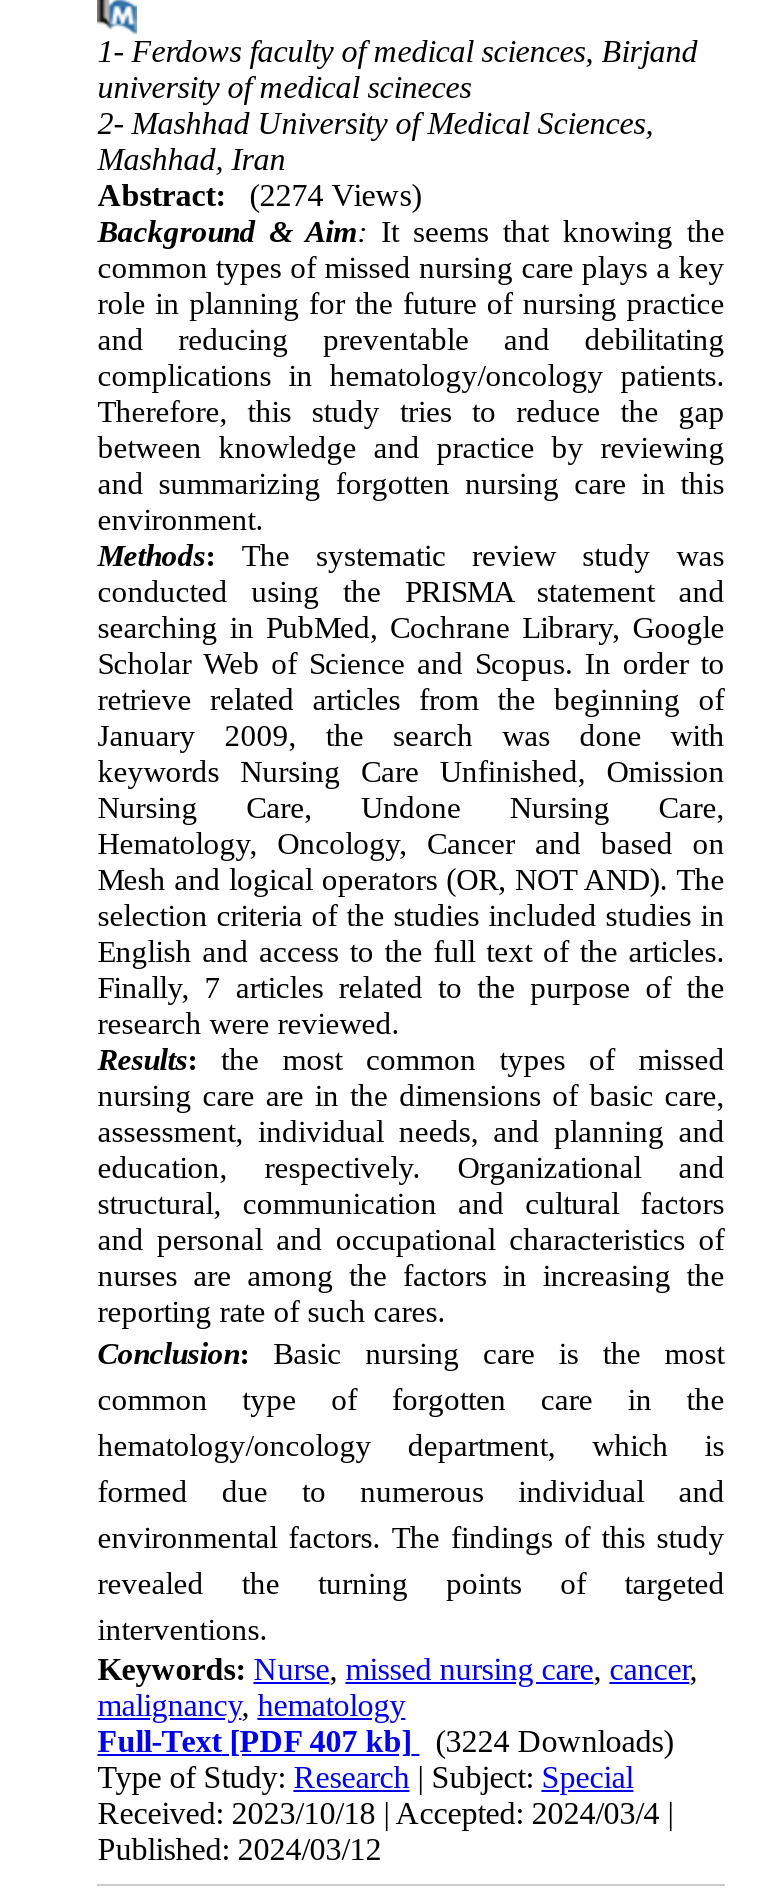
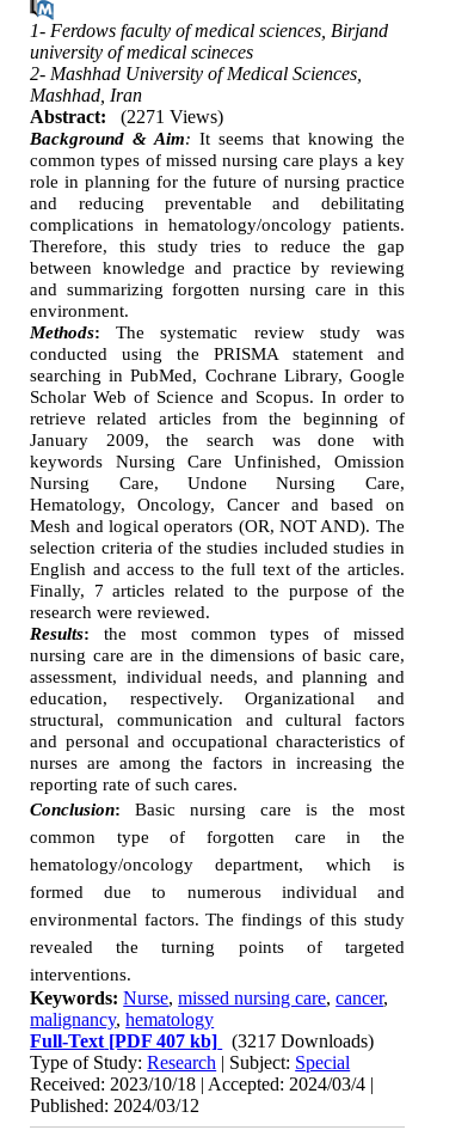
[97,177,421,211] Abstract: (2274 Views) -> [30,106,224,126] Abstract: (2271 Views)
[97,1723,673,1757] Full-Text [PDF 407 kb] (3224 Downloads) -> [30,1030,374,1051] Full-Text [PDF 407 kb] (3217 Downloads)

